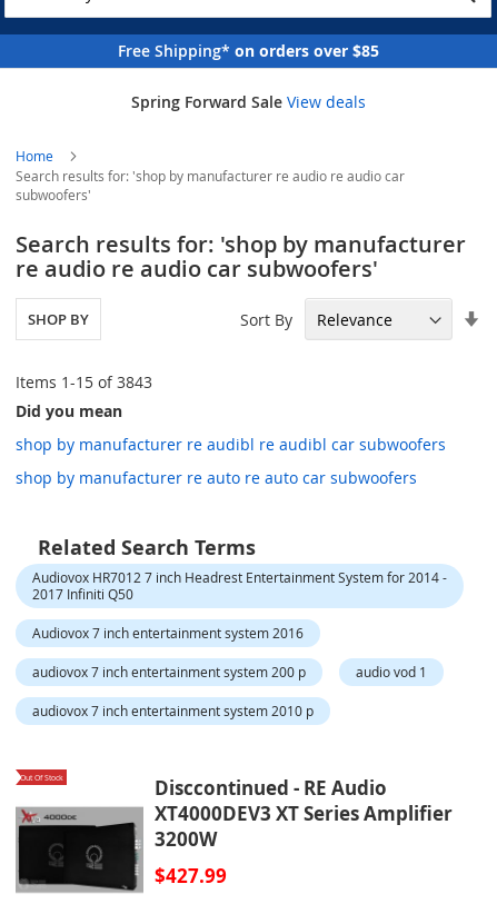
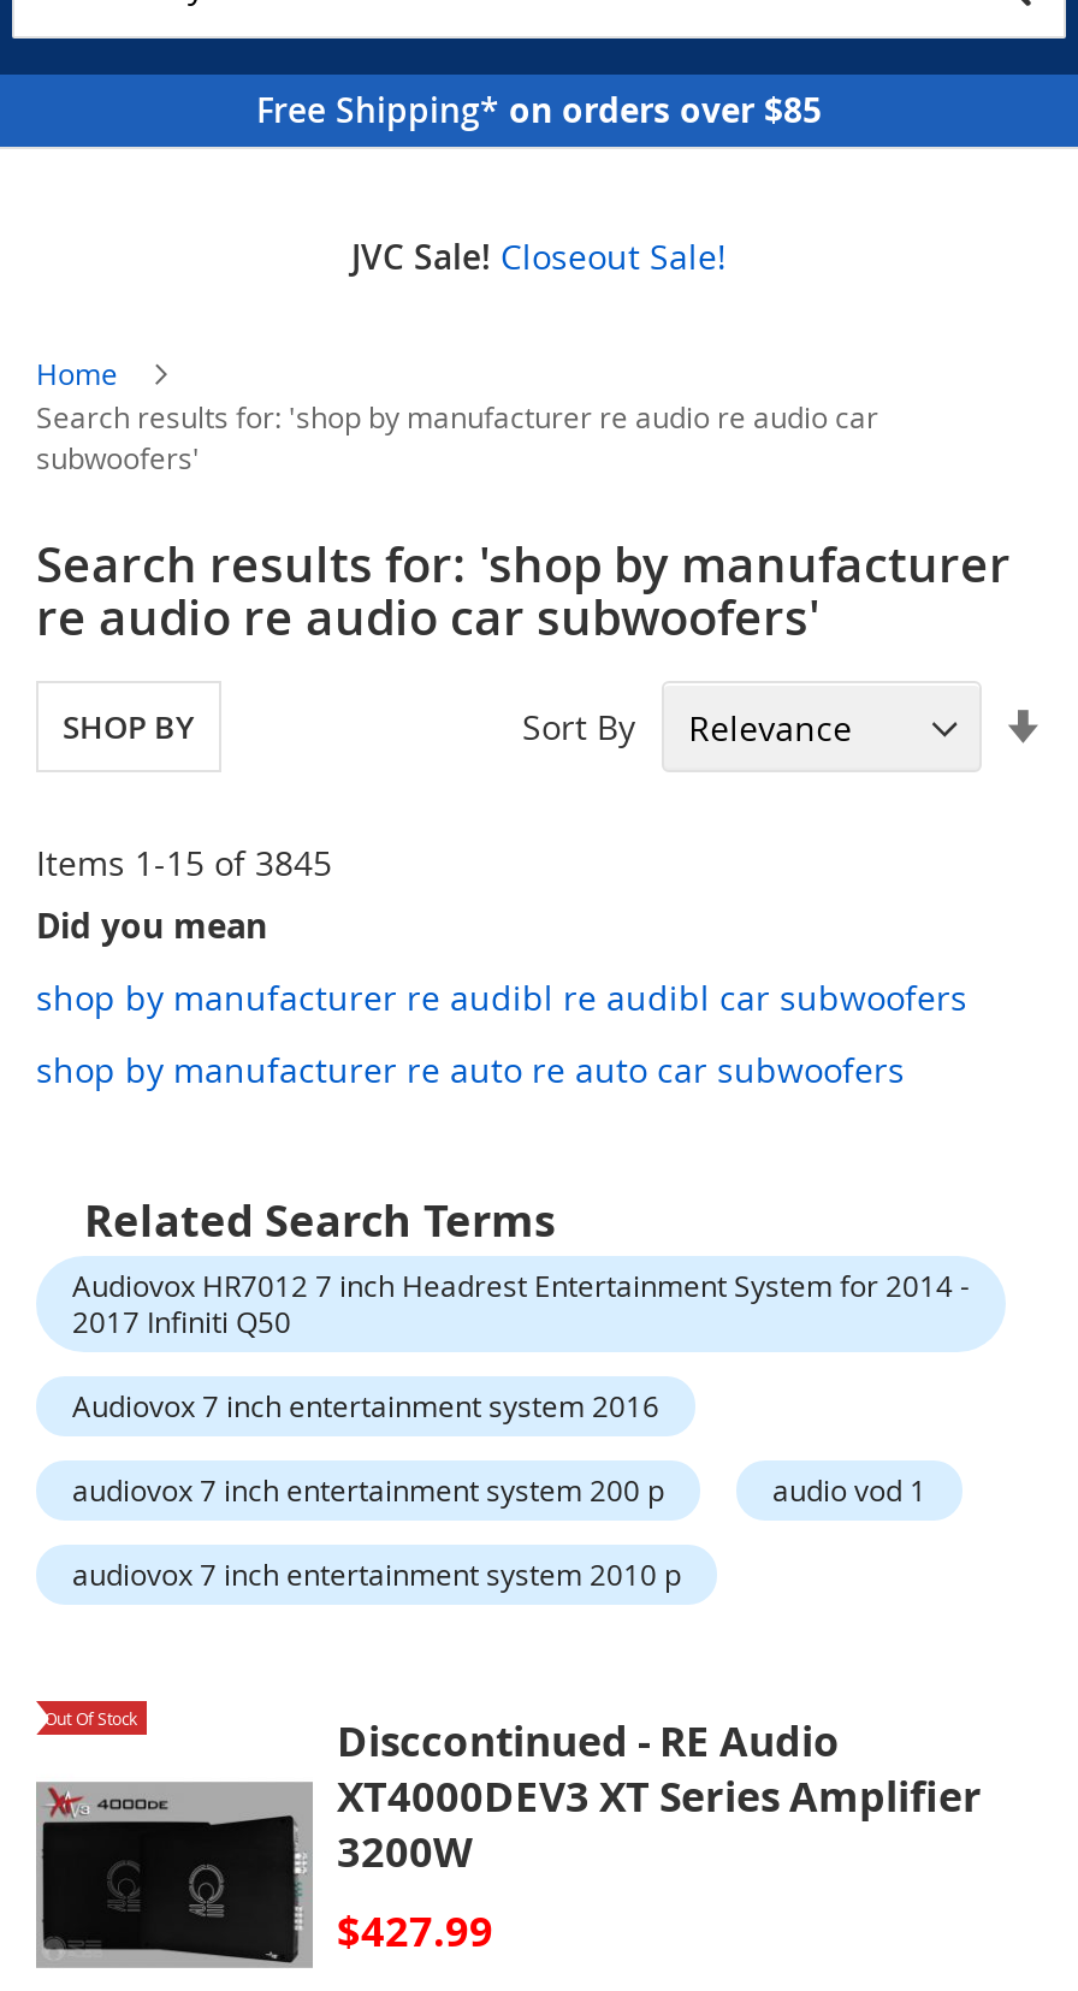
[131,91,365,113] Spring Forward Sale View deals -> [351,234,727,280] JVC Sale! Closeout Sale!
[16,372,152,393] Items 1 -15 of 3843 -> [36,840,332,886] Items 1 -15 of 3845

